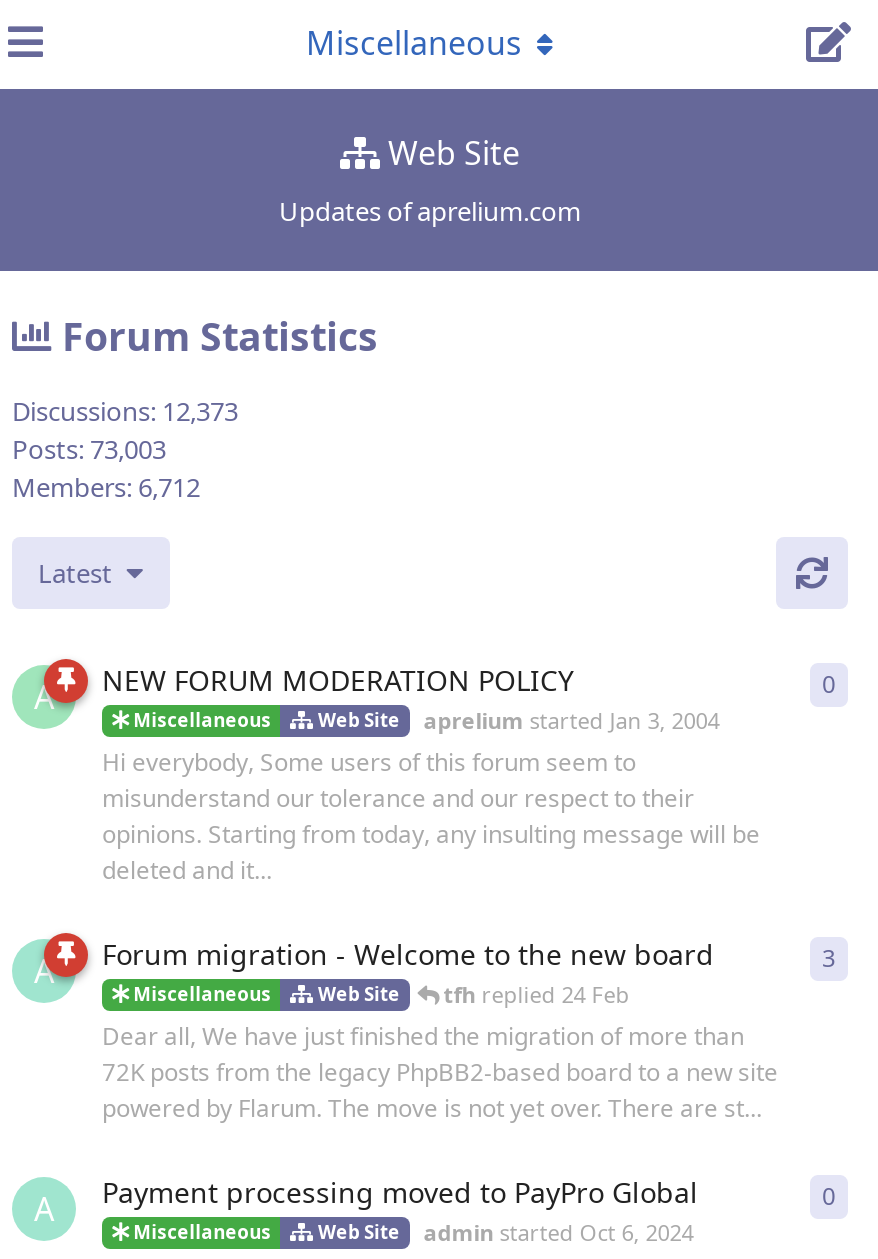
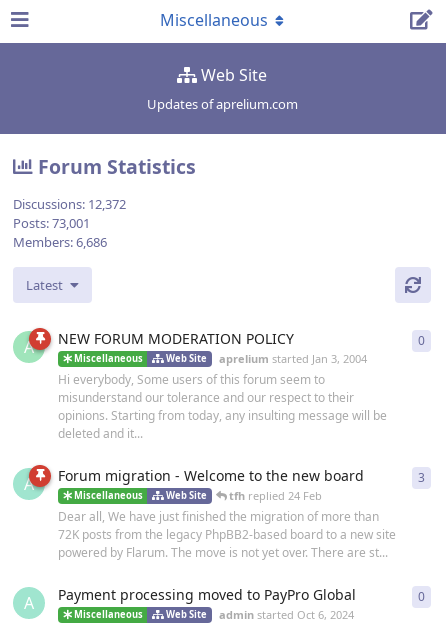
[12,393,238,429] Discussions: 12,373 -> [13,195,126,213] Discussions: 12,372
[12,431,166,467] Posts: 73,003 -> [13,214,90,232] Posts: 73,001
[12,469,200,505] Members: 6,712 -> [13,233,107,251] Members: 6,686

